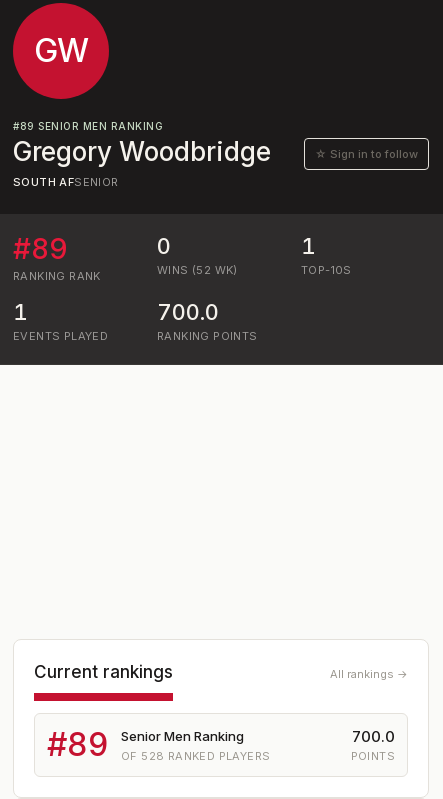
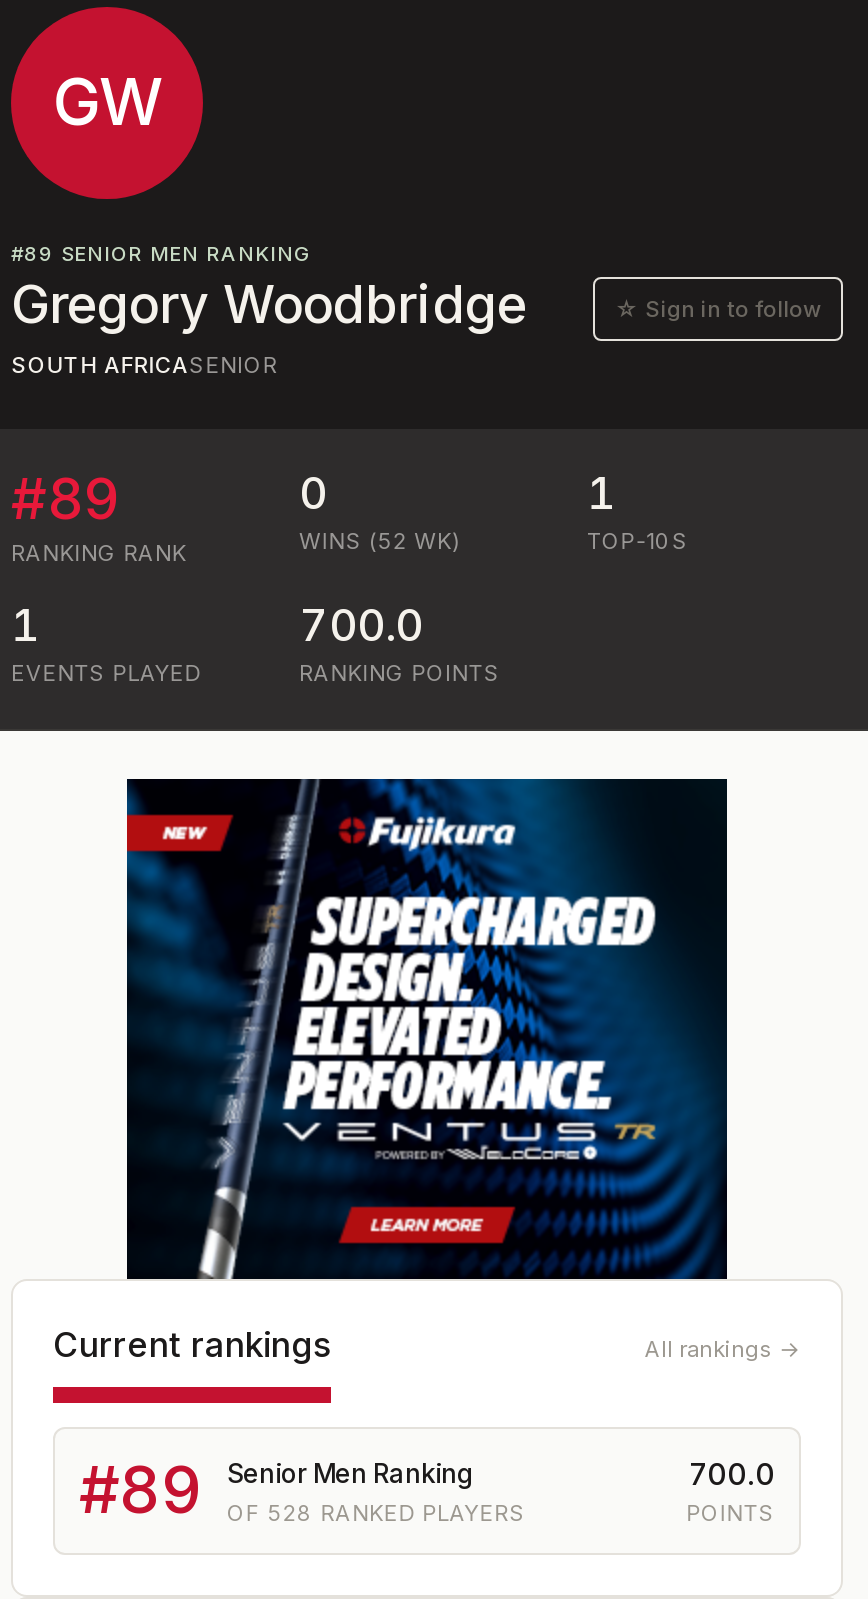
[13,175,119,189] SOUTH AFSENIOR -> [11,351,277,379] SOUTH AFRICASENIOR
none -> [125,777,729,1281] [image]

